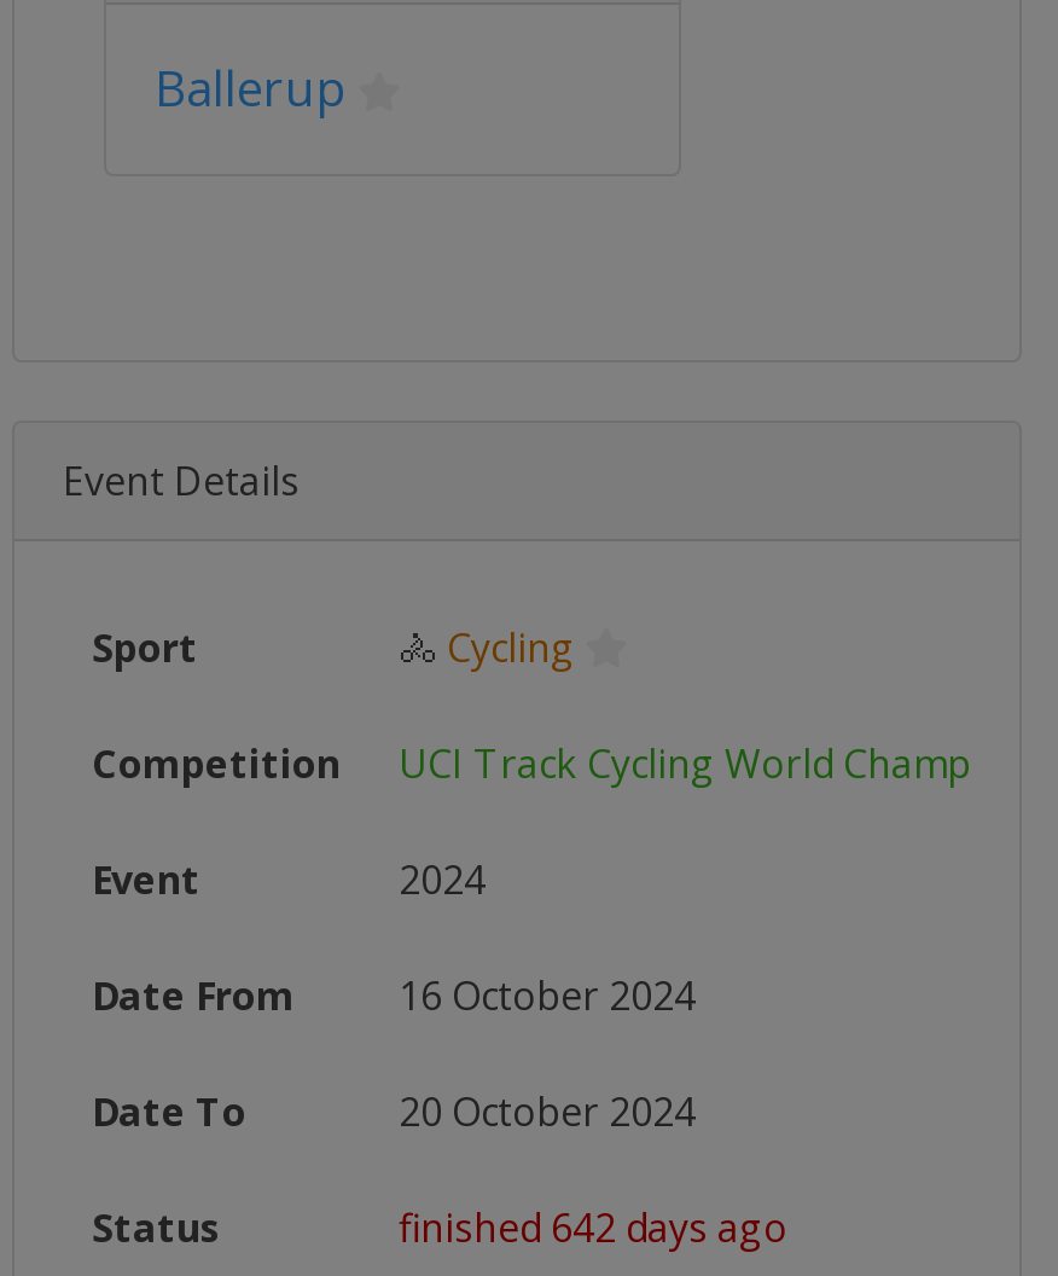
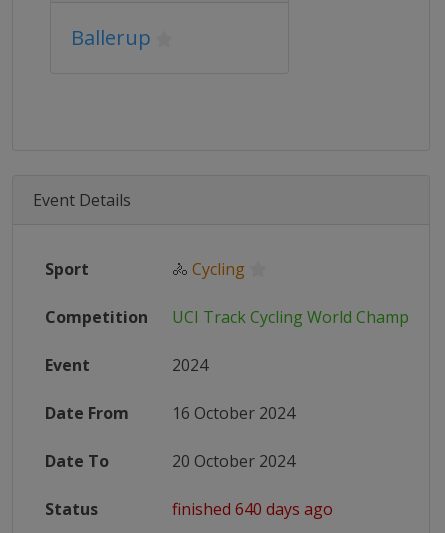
[399,1201,787,1254] finished 642 days ago -> [172,498,333,520] finished 640 days ago

